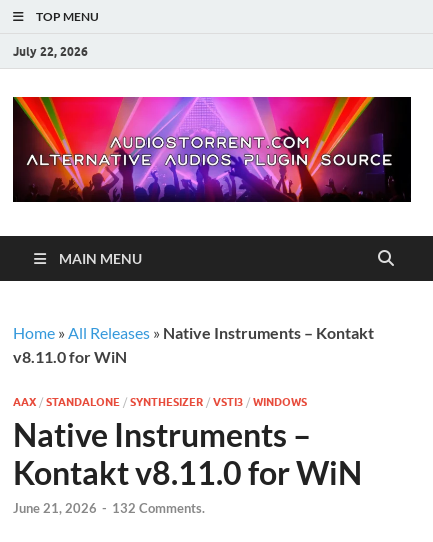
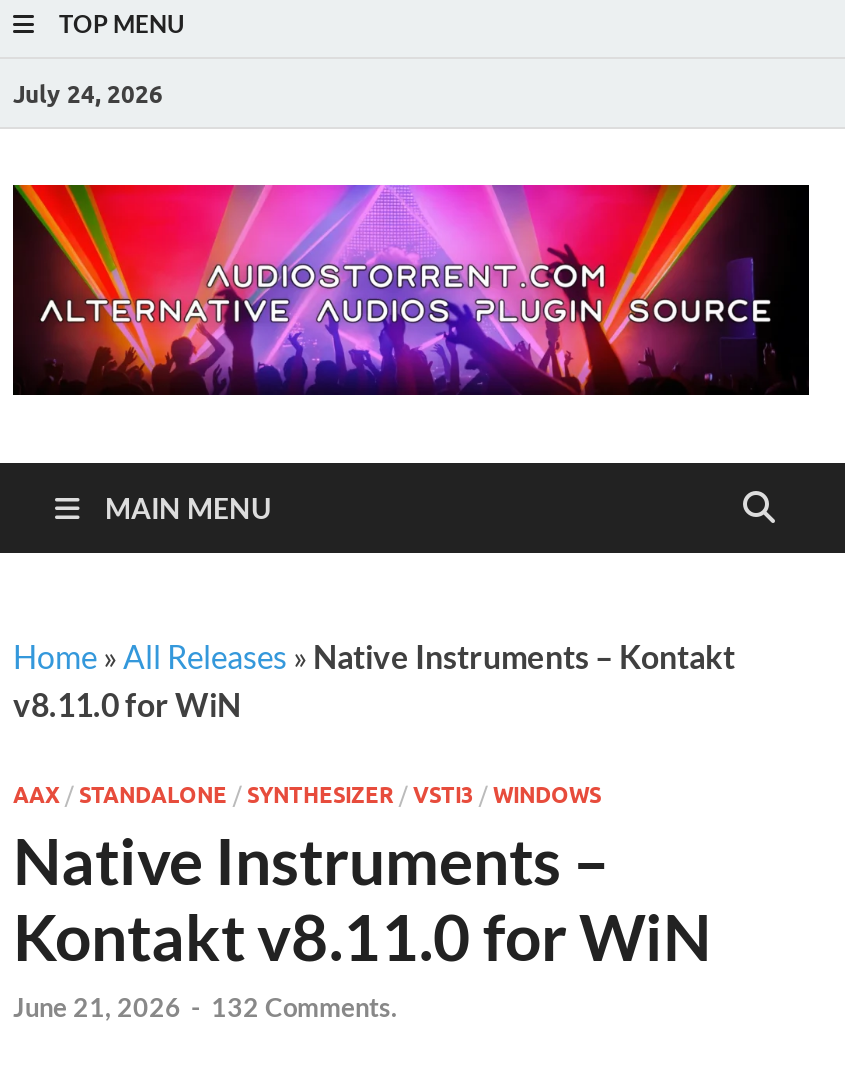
[13,43,88,58] July 22, 2026 -> [13,78,163,108] July 24, 2026

